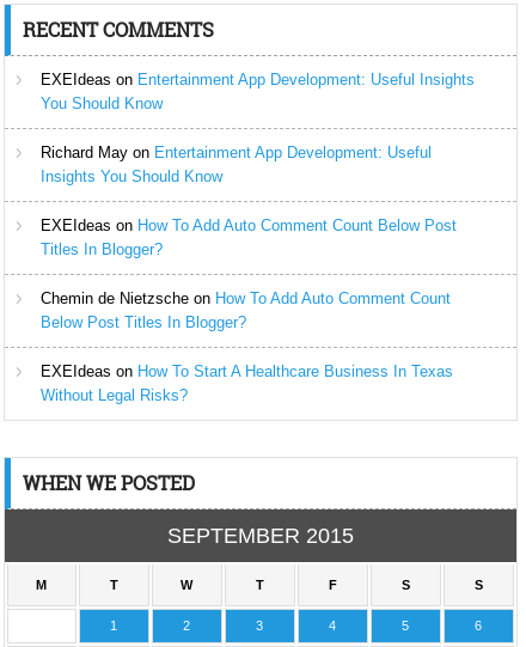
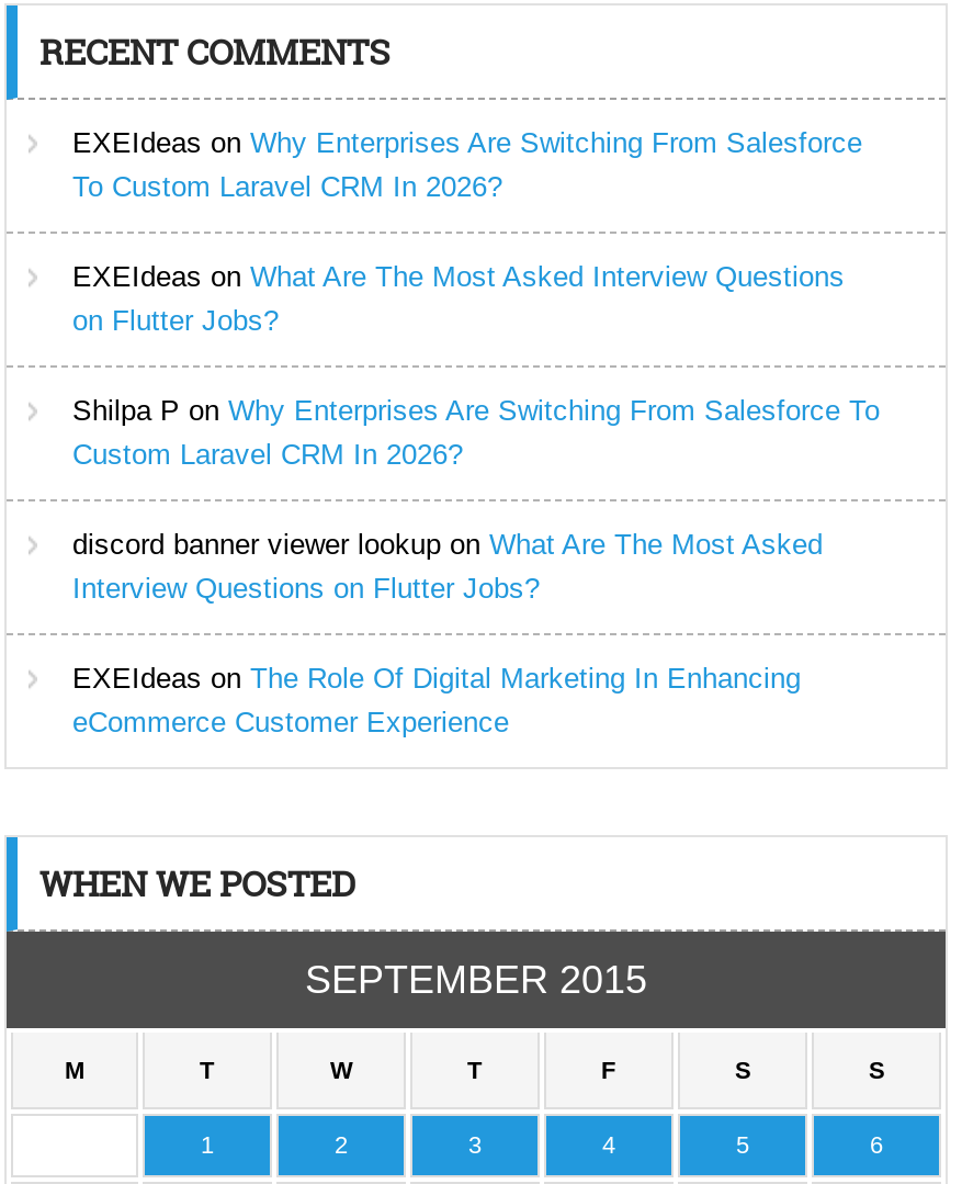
[41,71,475,112] EXEIdeas on Entertainment App Development: Useful Insights | You Should Know -> [72,126,862,203] EXEIdeas on Why Enterprises Are Switching From Salesforce | To Custom Laravel CRM In 2026?
[41,144,432,185] Richard May on Entertainment App Development: Useful | Insights You Should Know -> [72,260,845,337] EXEIdeas on What Are The Most Asked Interview Questions | on Flutter Jobs?
[41,216,457,258] EXEIdeas on How To Add Auto Comment Count Below Post | Titles In Blogger? -> [72,394,880,471] Shilpa P on Why Enterprises Are Switching From Salesforce To | Custom Laravel CRM In 2026?
[41,289,451,331] Chemin de Nietzsche on How To Add Auto Comment Count | Below Post Titles In Blogger? -> [72,528,823,605] discord banner viewer lookup on What Are The Most Asked | Interview Questions on Flutter Jobs?
[41,362,453,404] EXEIdeas on How To Start A Healthcare Business In Texas | Without Legal Risks? -> [72,662,801,738] EXEIdeas on The Role Of Digital Marketing In Enhancing | eCommerce Customer Experience

